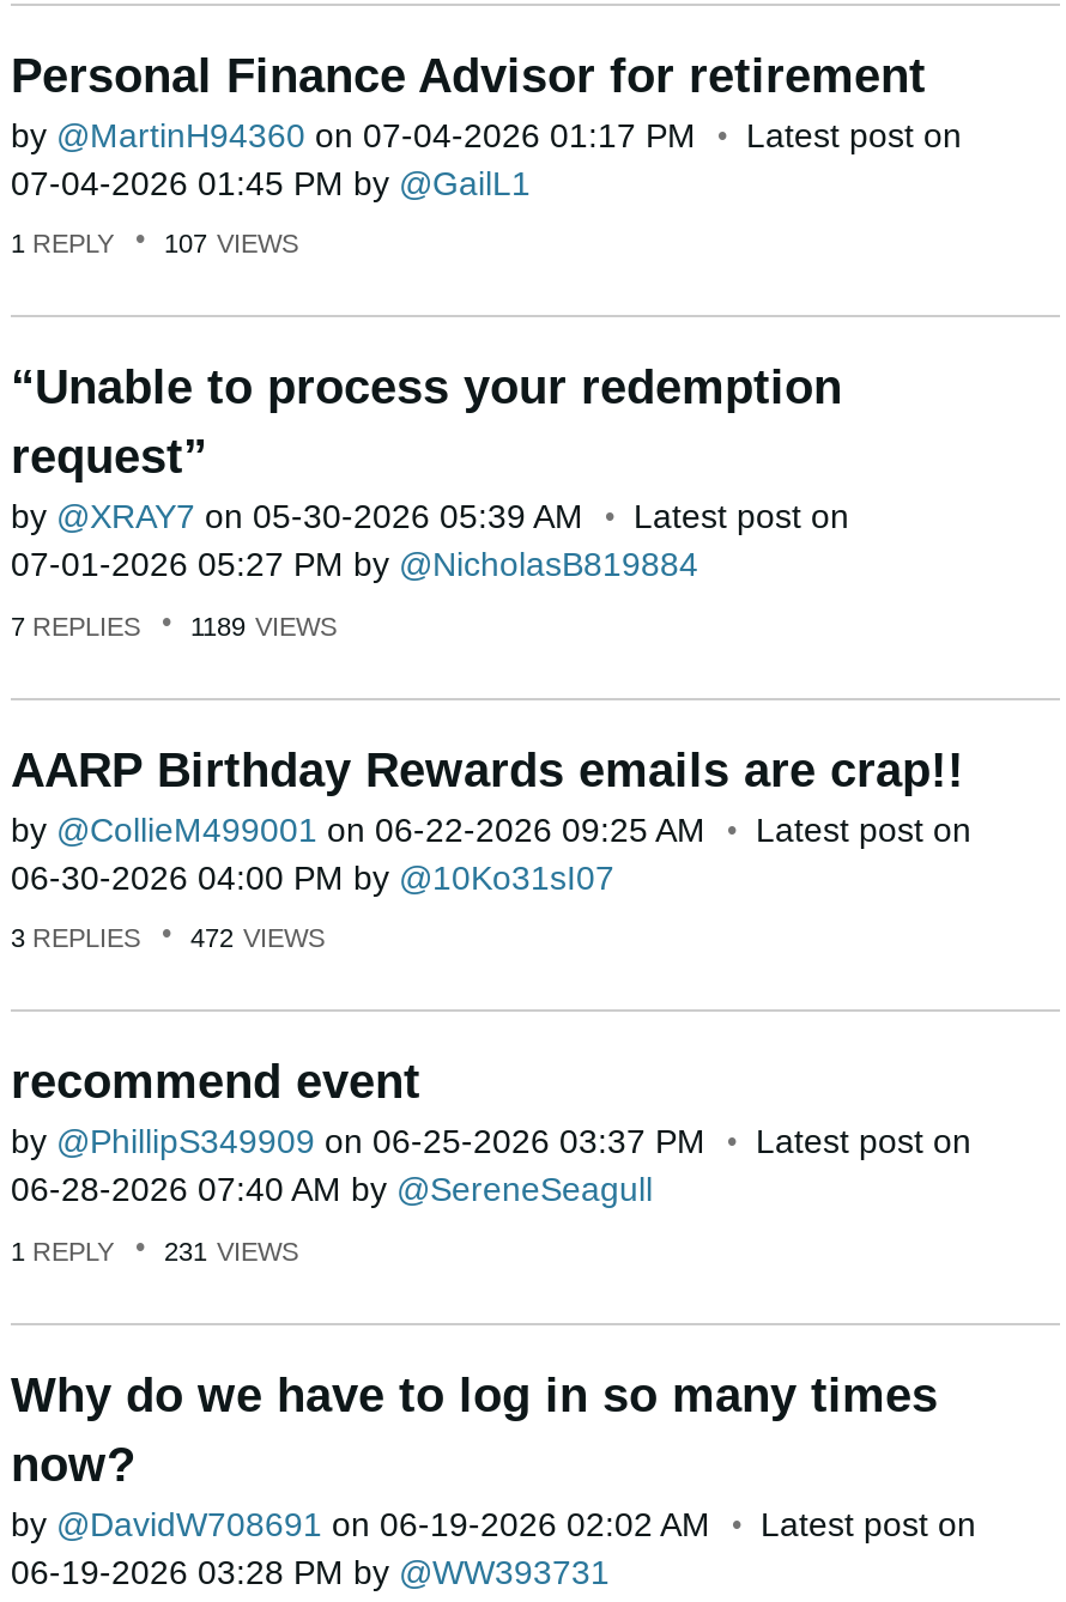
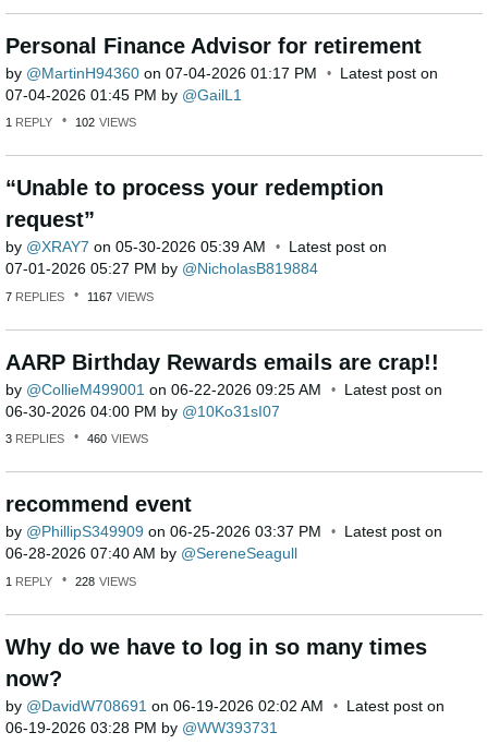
[11,229,298,258] 1 REPLY 107 VIEWS -> [5,116,136,129] 1 REPLY 102 VIEWS
[11,611,337,640] 7 REPLIES 1189 VIEWS -> [5,290,154,303] 7 REPLIES 1167 VIEWS
[11,924,325,952] 3 REPLIES 472 VIEWS -> [5,432,148,445] 3 REPLIES 460 VIEWS
[11,1236,298,1265] 1 REPLY 231 VIEWS -> [5,575,136,588] 1 REPLY 228 VIEWS

